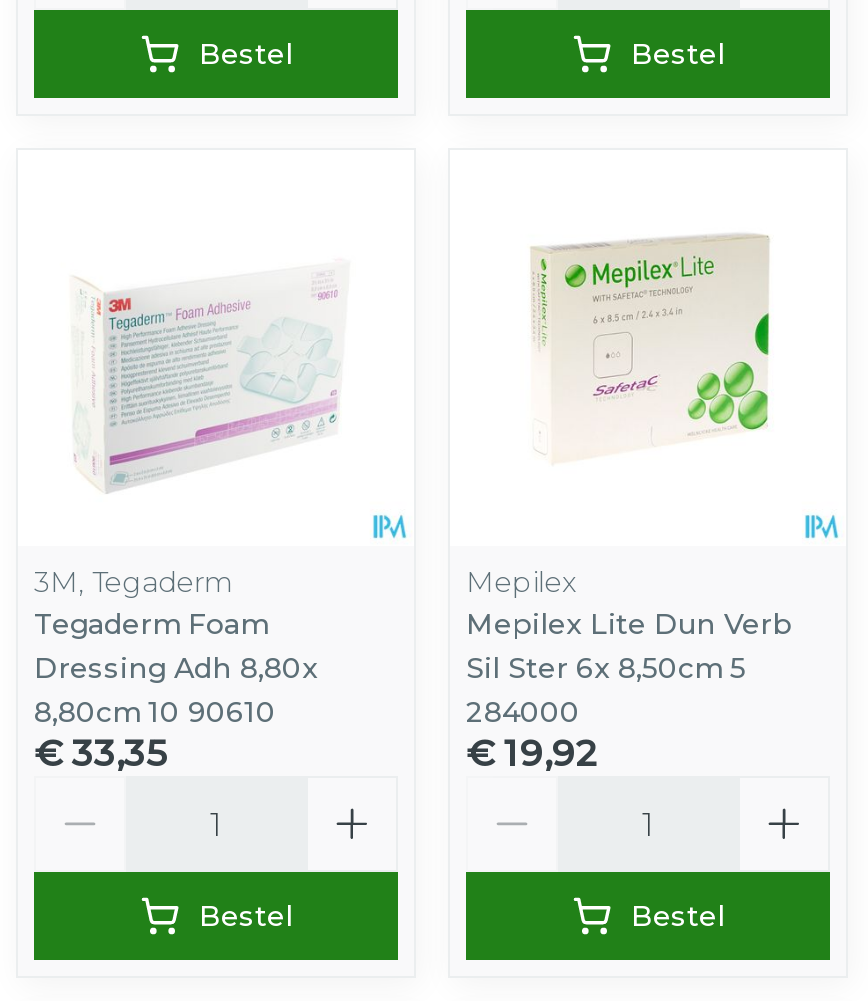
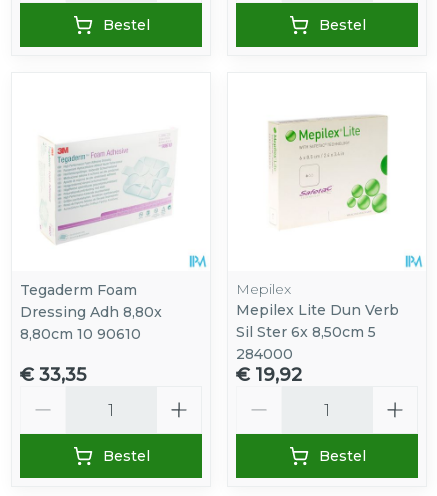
[34,564,234,600] 3M, Tegaderm -> none
moved [34,606,318,730] -> [20,281,162,343]: Tegaderm Foam | Dressing Adh 8,80x | 8,80cm 10 90610

